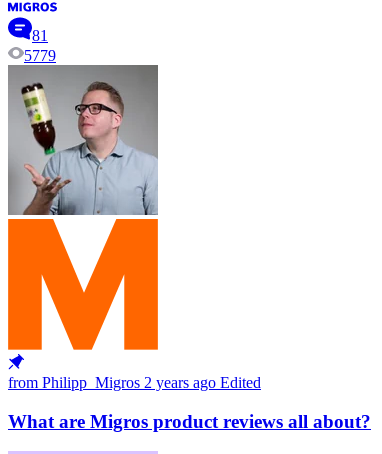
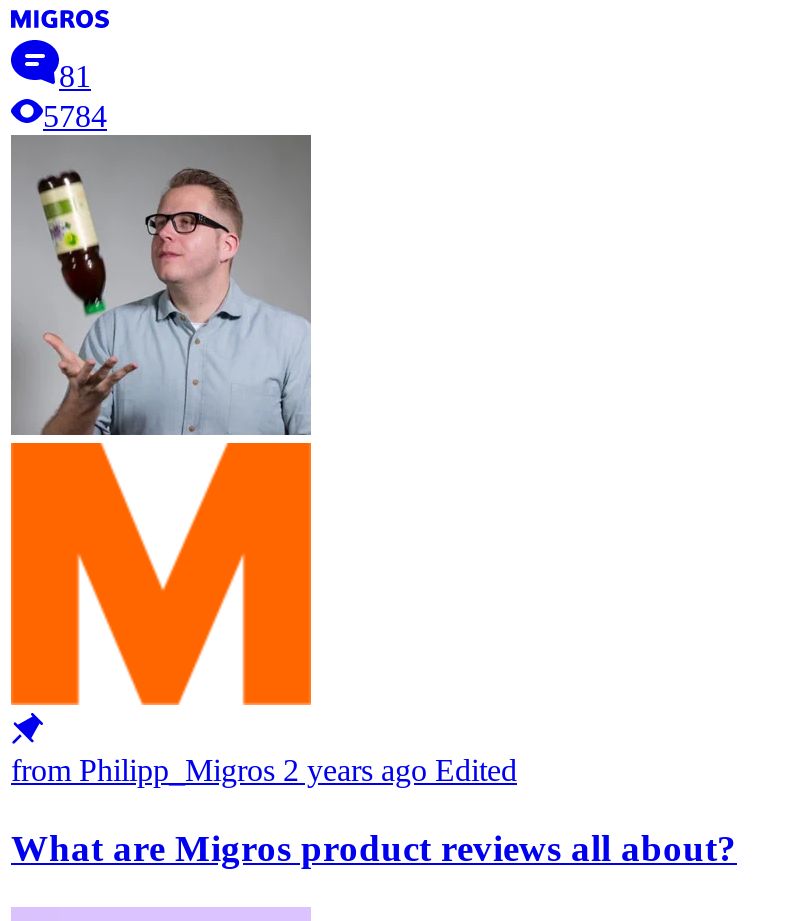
[24,47,56,64] 5779 -> [43,99,107,133] 5784

